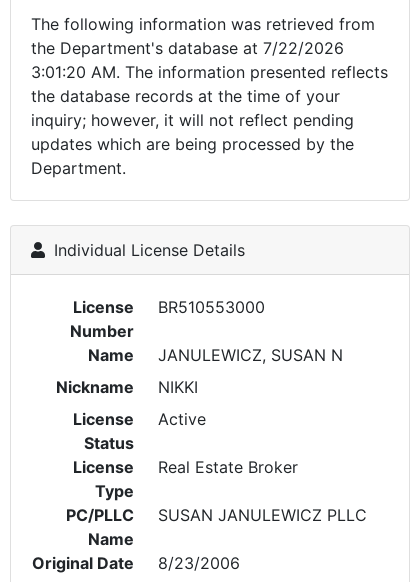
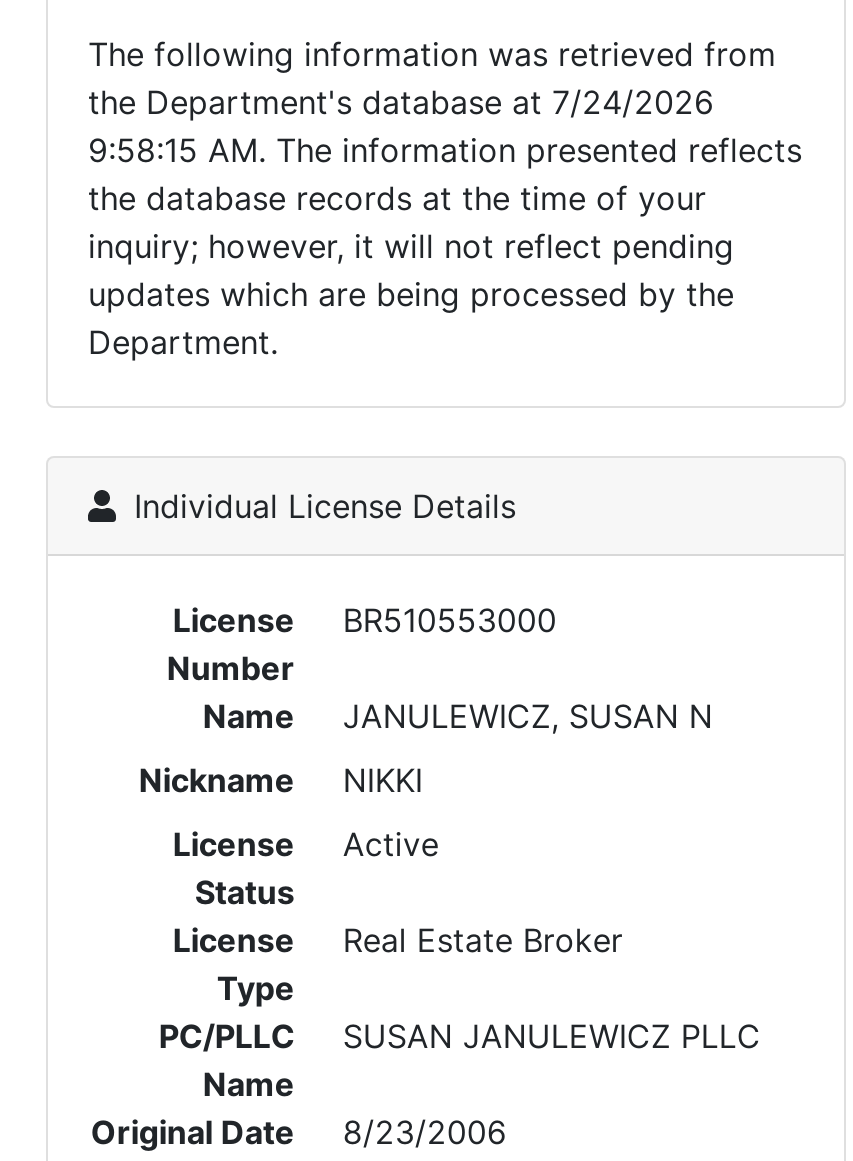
[31,38,344,58] the Department's database at 7/22/2026 -> [88,82,714,122] the Department's database at 7/24/2026
[31,62,388,82] 3:01:20 AM. The information presented reflects -> [88,130,802,170] 9:58:15 AM. The information presented reflects

